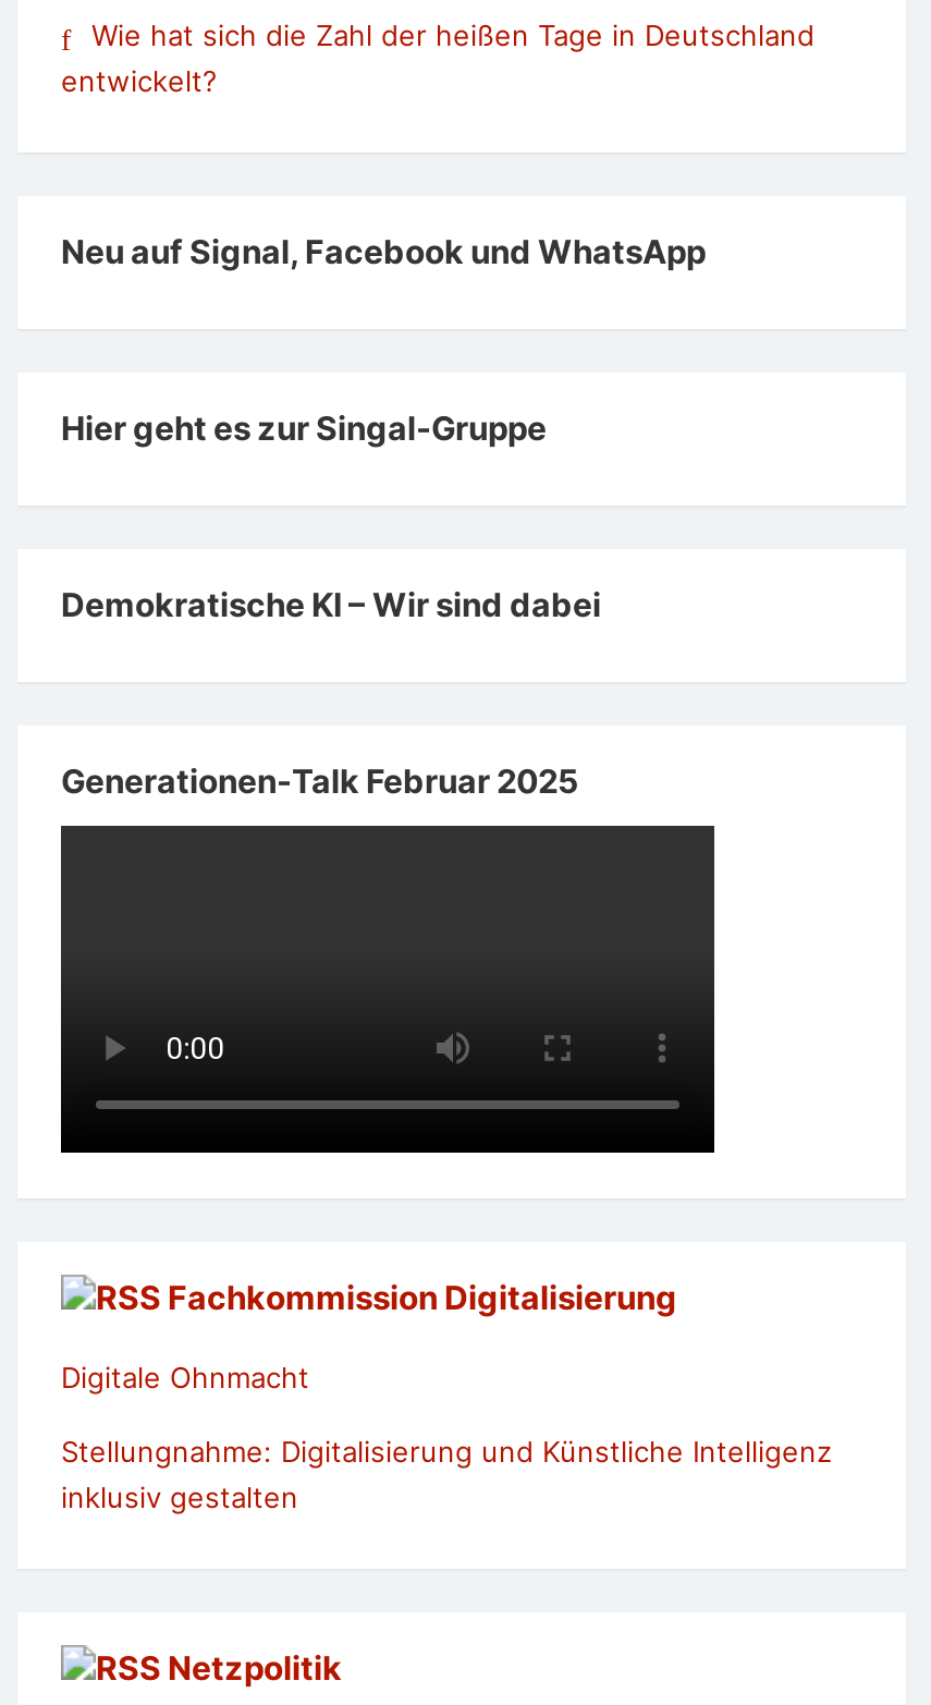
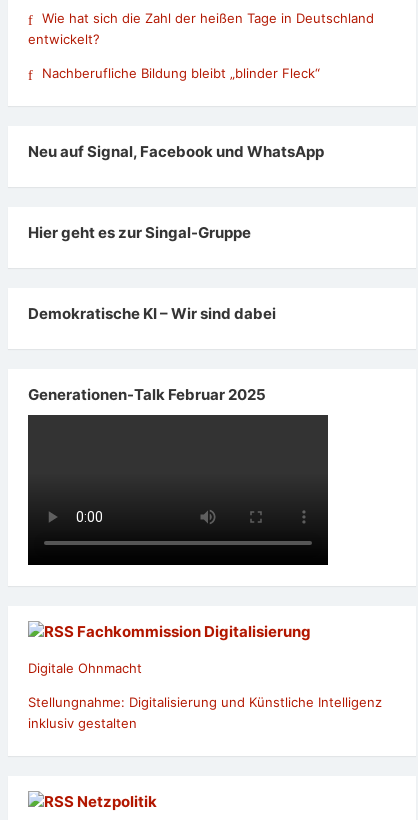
none -> [42,65,320,81] Nachberufliche Bildung bleibt „blinder Fleck“

